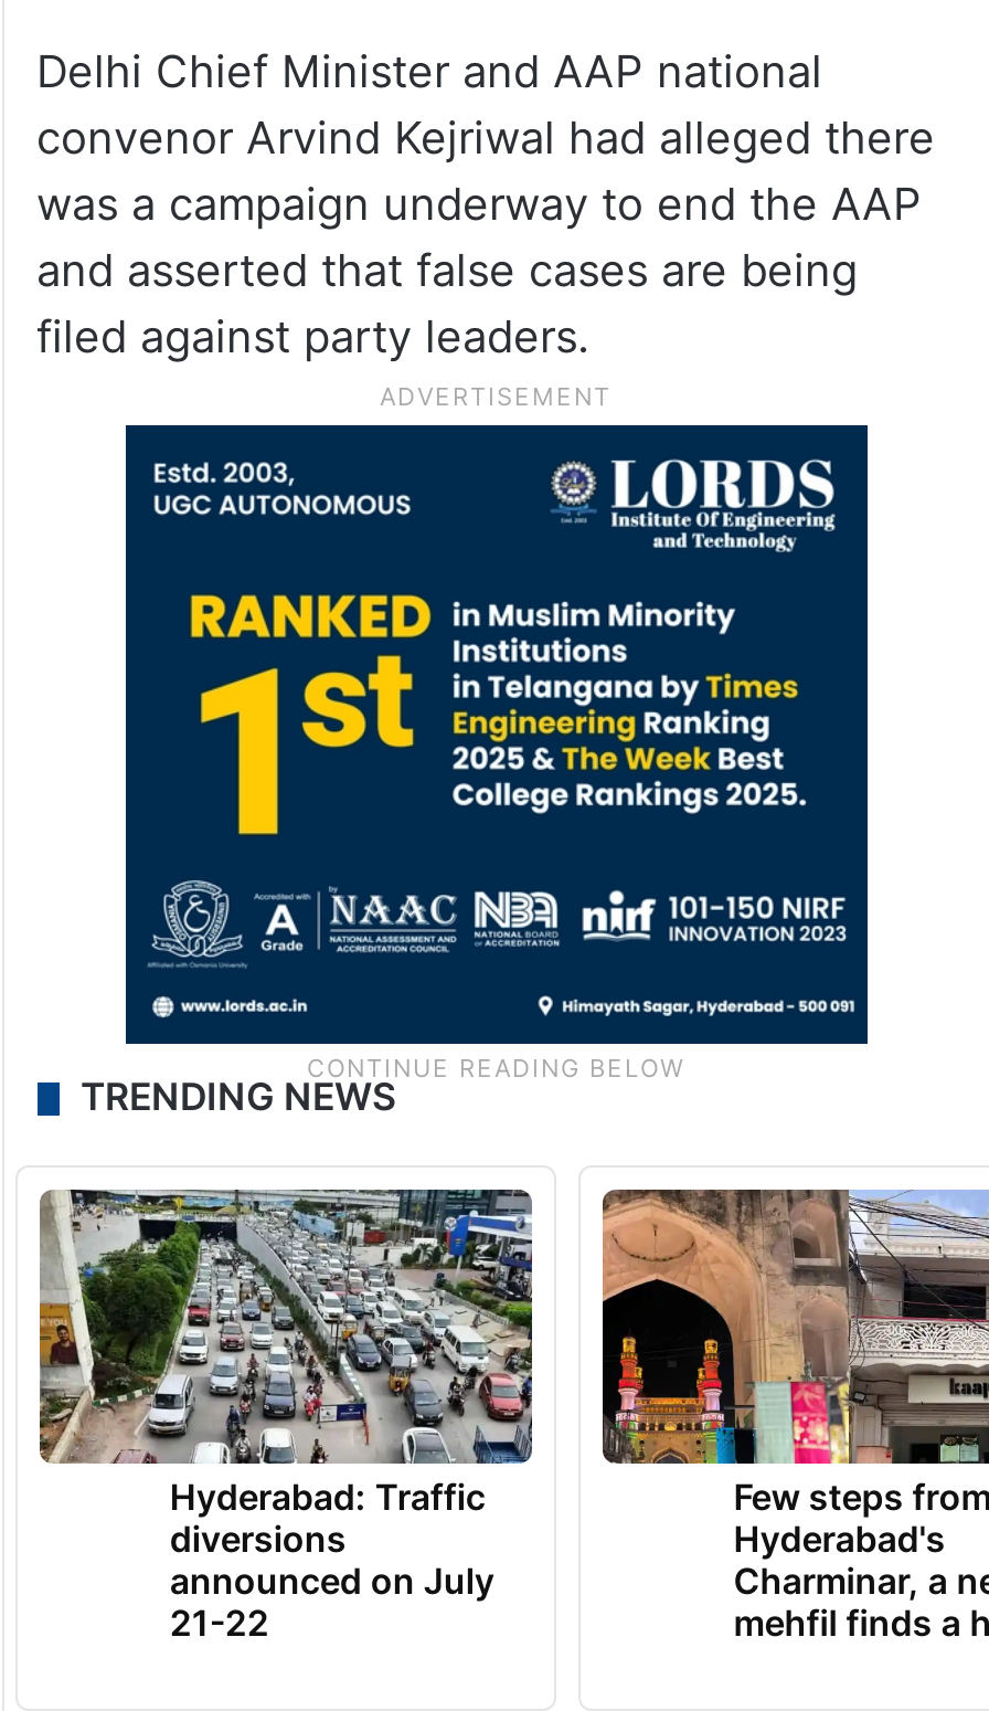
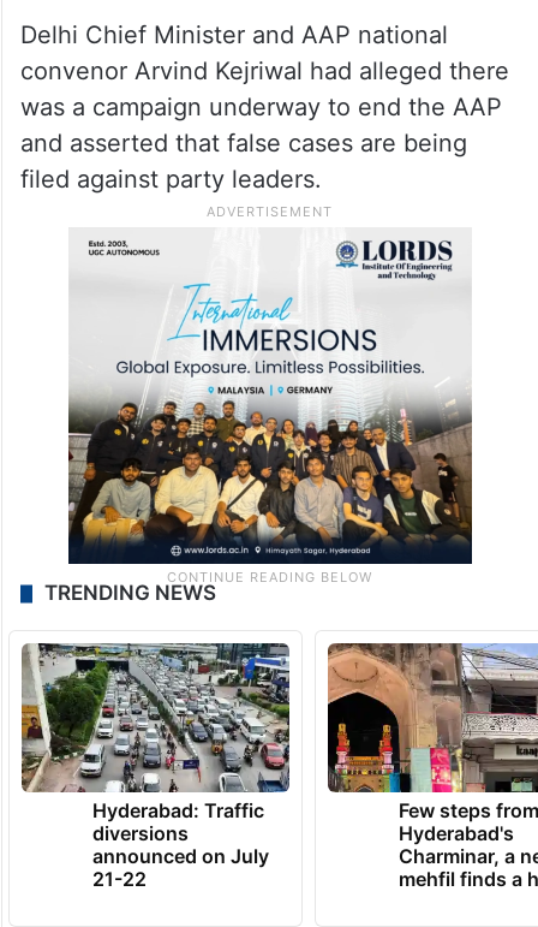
[124,423,870,1042] [image] -> [67,227,473,561] [image]

